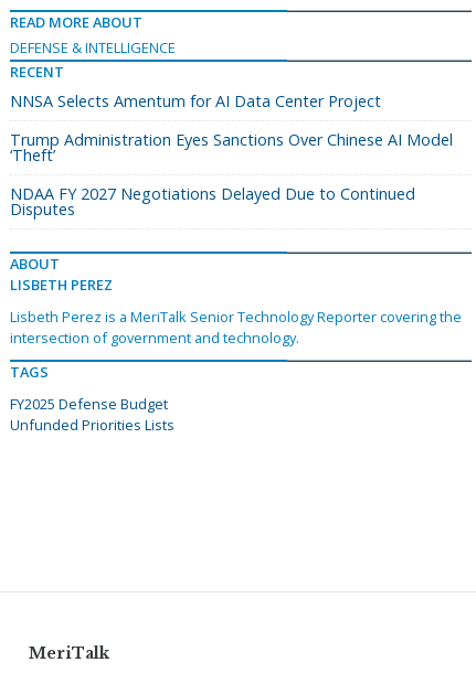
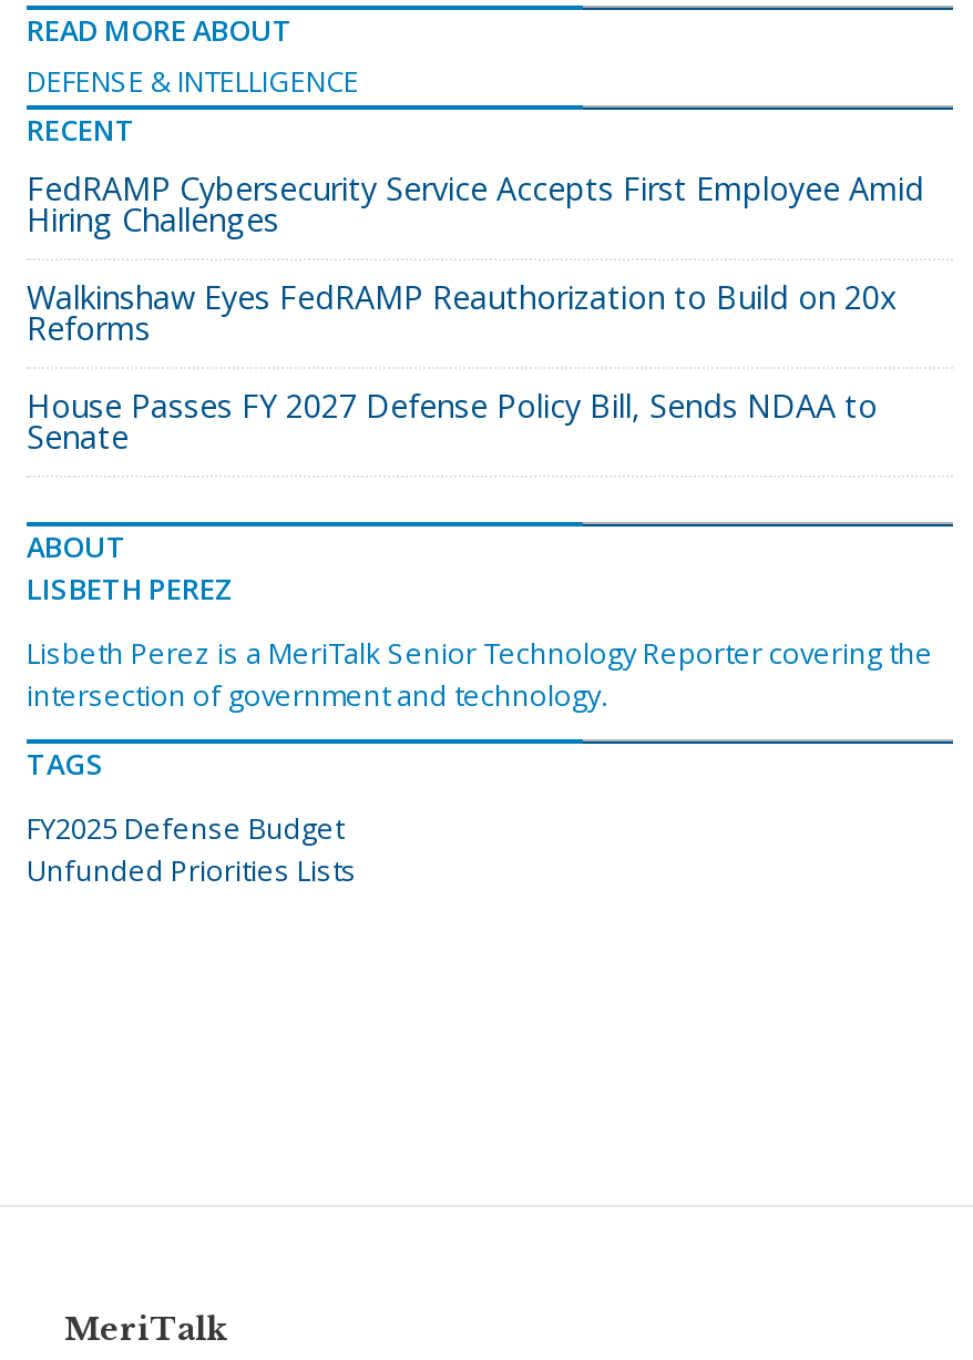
[10,91,381,112] NNSA Selects Amentum for AI Data Center Project -> [27,168,924,241] FedRAMP Cybersecurity Service Accepts First Employee Amid | Hiring Challenges
[10,129,453,166] Trump Administration Eyes Sanctions Over Chinese AI Model | ‘Theft’ -> [27,276,898,349] Walkinshaw Eyes FedRAMP Reauthorization to Build on 20x | Reforms
[10,183,415,220] NDAA FY 2027 Negotiations Delayed Due to Continued | Disputes -> [27,385,878,458] House Passes FY 2027 Defense Policy Bill, Sends NDAA to | Senate

